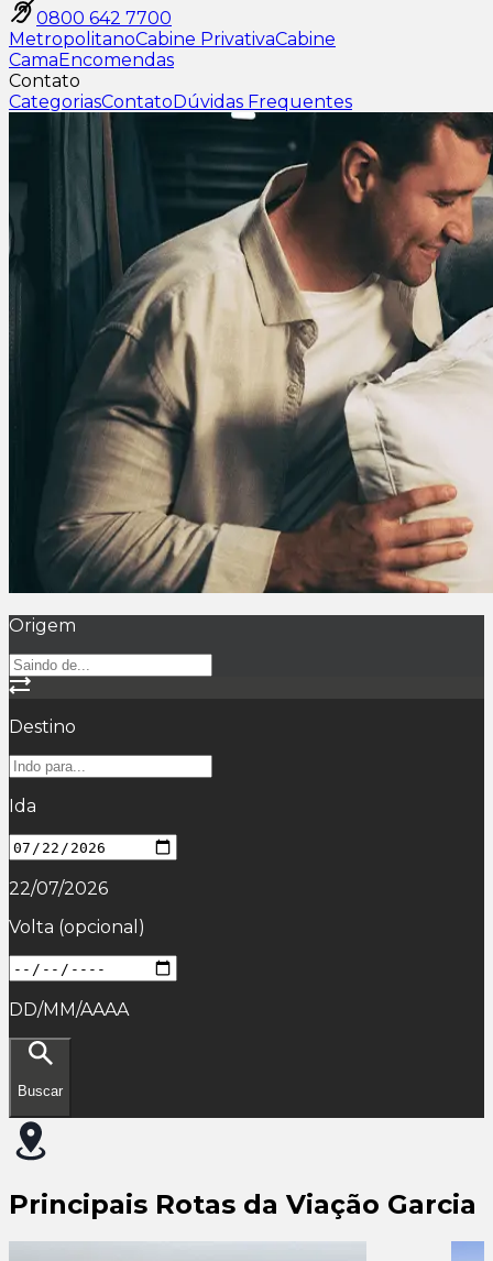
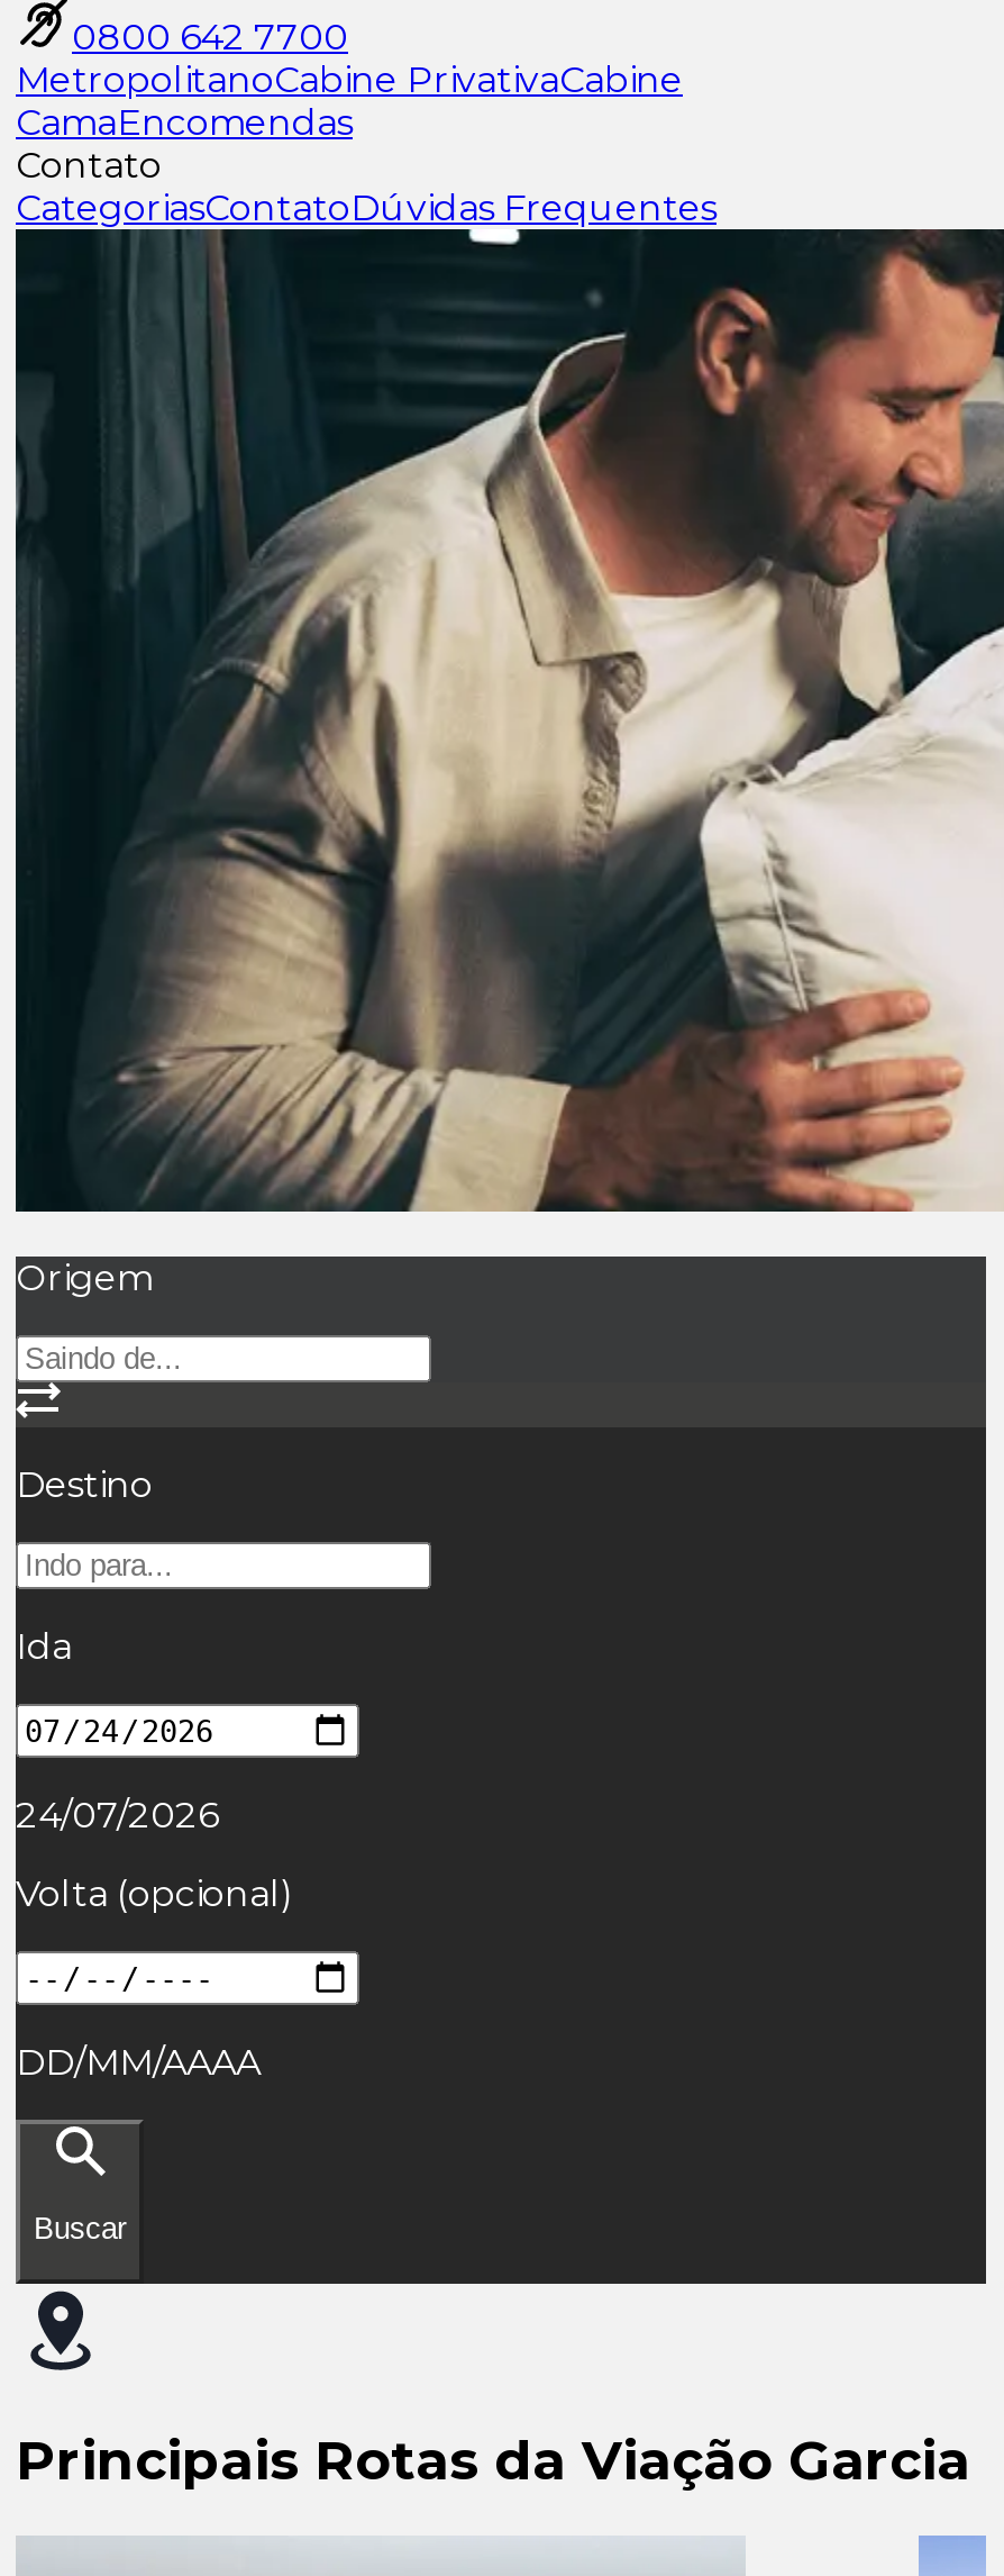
[9,878,108,899] 22/07/2026 -> [16,1794,218,1836] 24/07/2026

